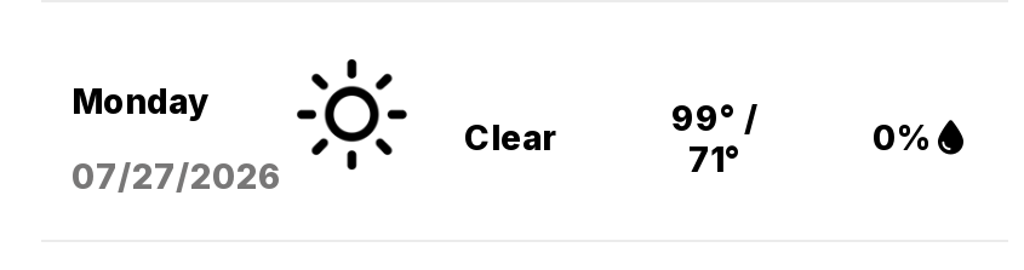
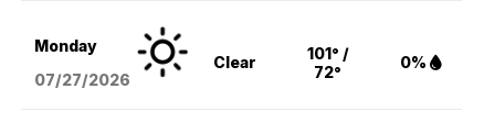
[671,98,759,139] 99° / -> [307,45,349,63] 101° /
[688,139,742,180] 71° -> [314,63,342,82] 72°

